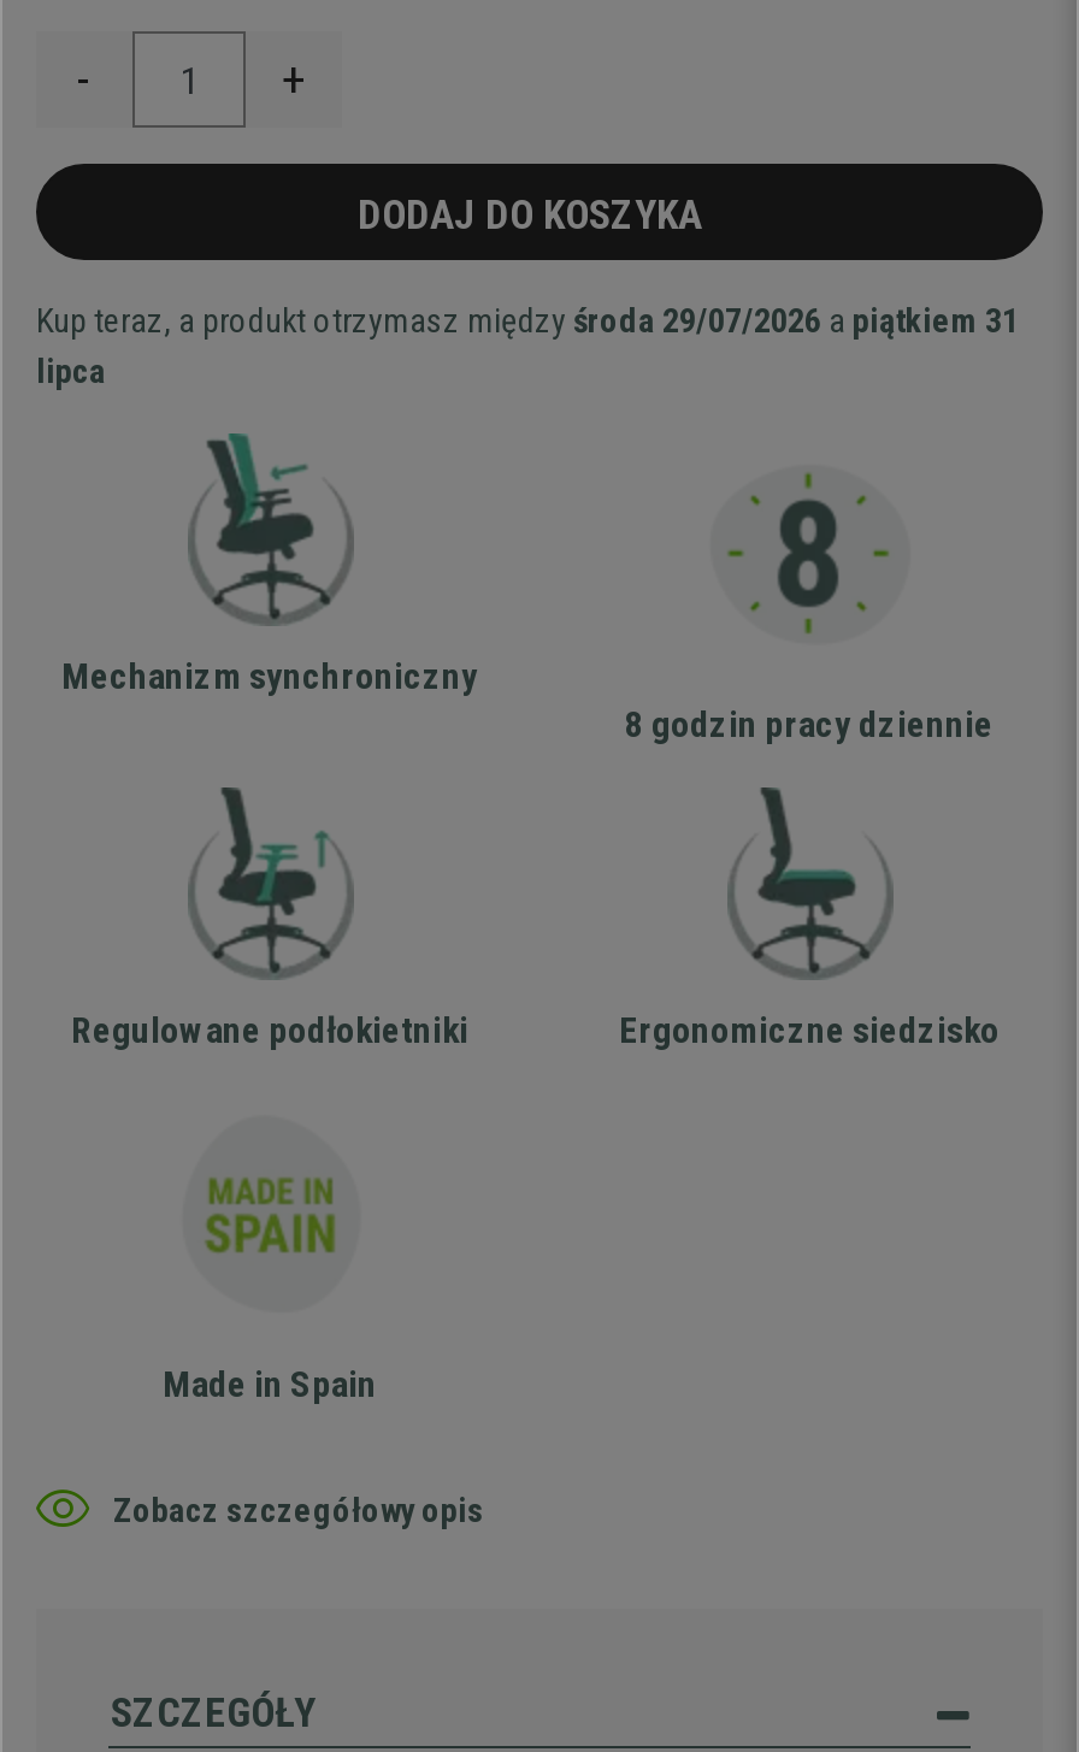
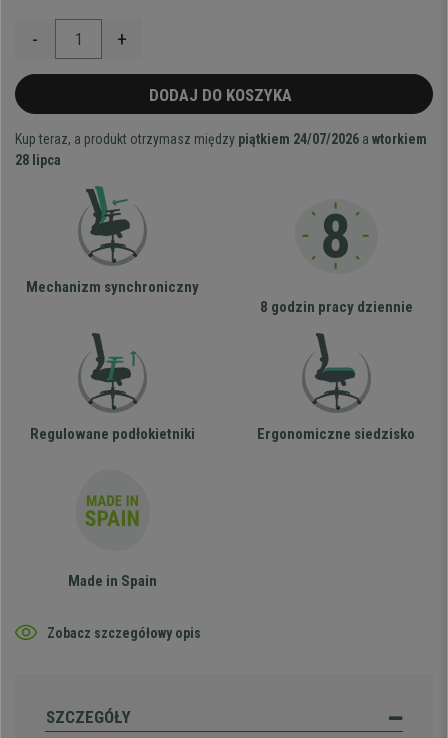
[36,301,1019,390] Kup teraz, a produkt otrzymasz między środa 29/07/2026 a piątkiem 31 | lipca -> [15,131,427,168] Kup teraz, a produkt otrzymasz między piątkiem 24/07/2026 a wtorkiem | 28 lipca

